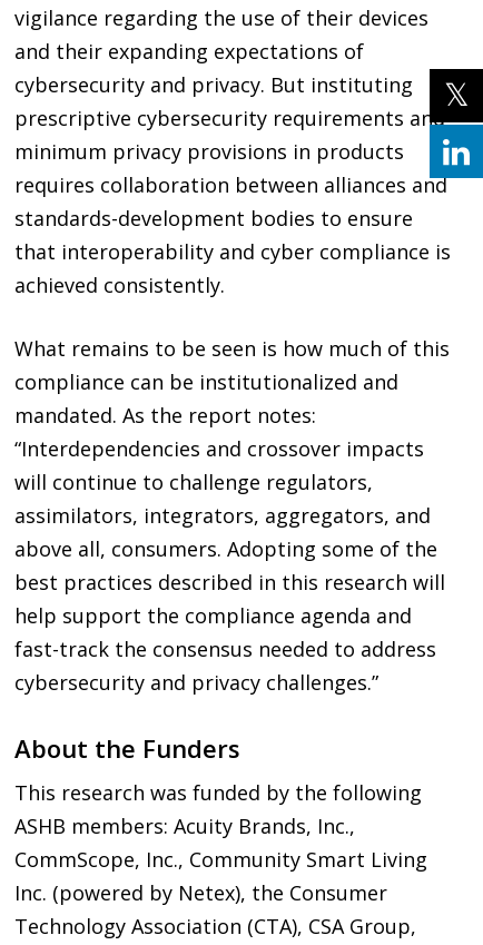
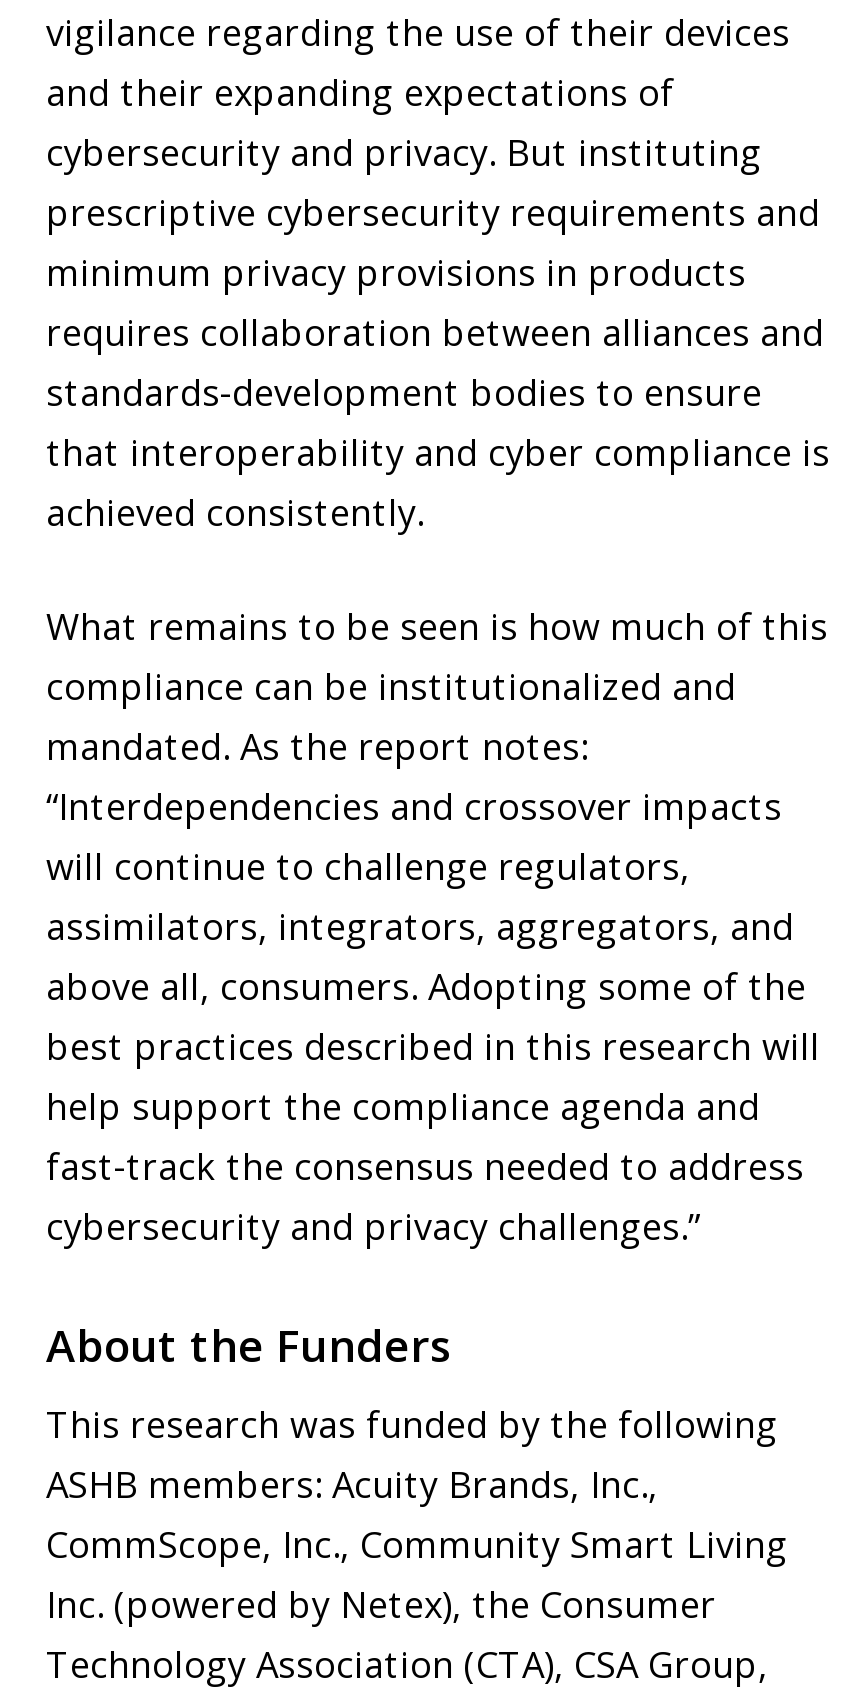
[428,68,480,179] [image] -> none

